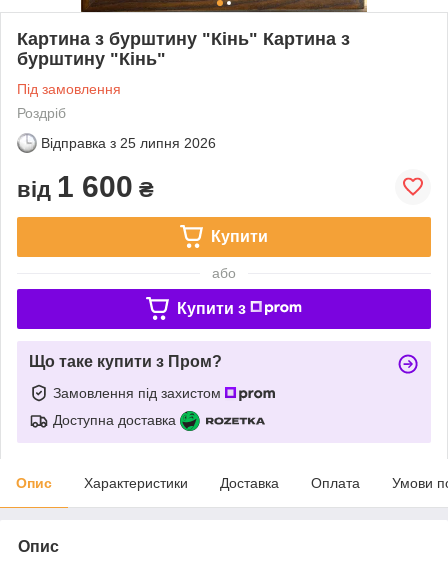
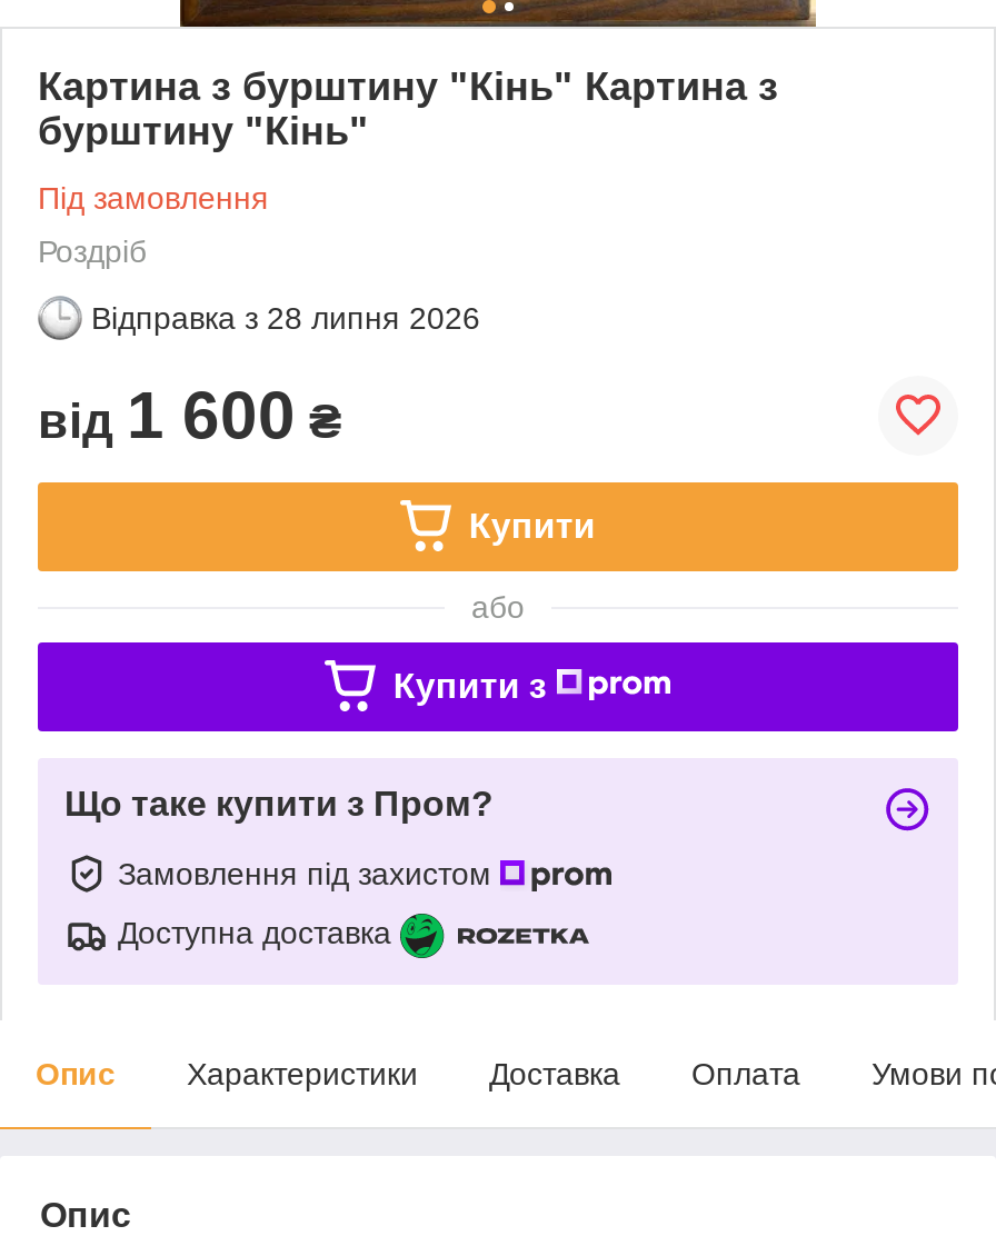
[41,135,216,151] Відправка з 25 липня 2026 -> [91,300,480,335] Відправка з 28 липня 2026

